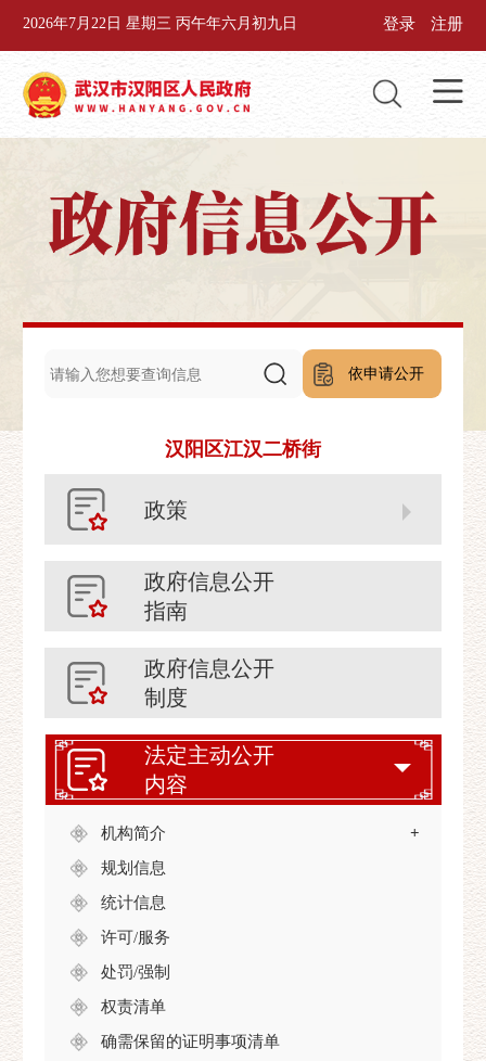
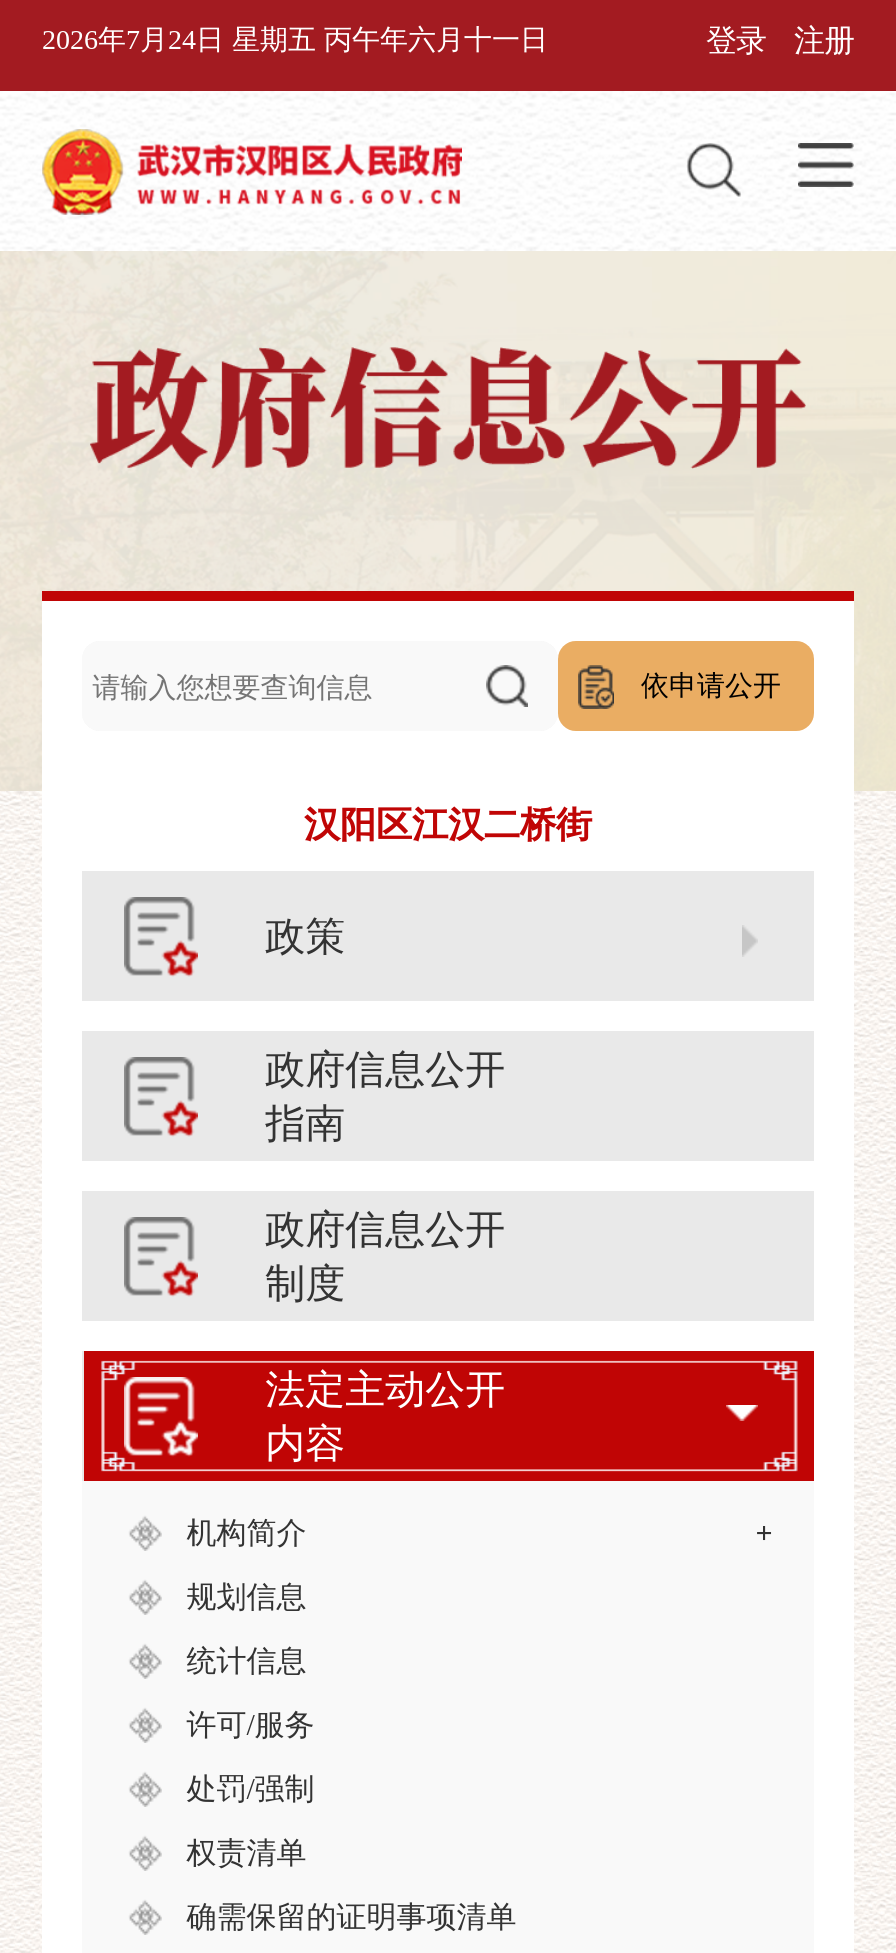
[23,15,297,31] 2026年7月22日 星期三 丙午年六月初九日 -> [42,25,548,55] 2026年7月24日 星期五 丙午年六月十一日

